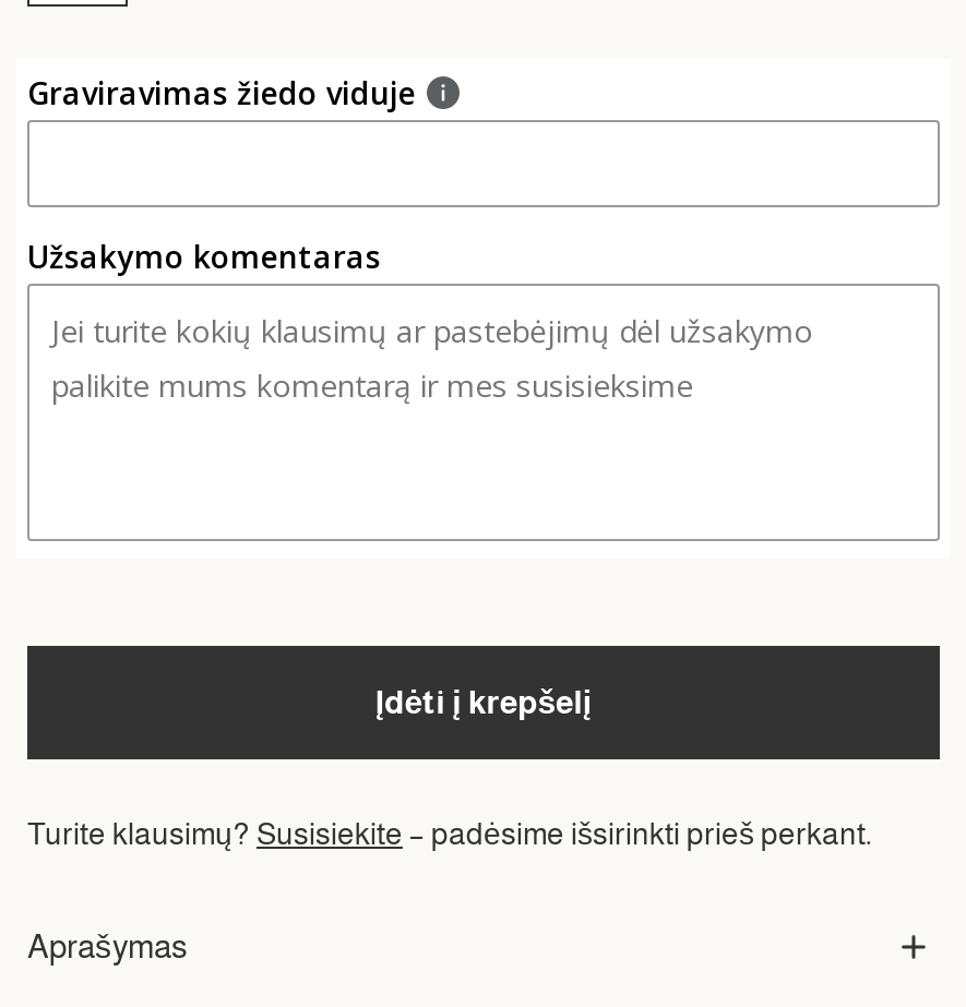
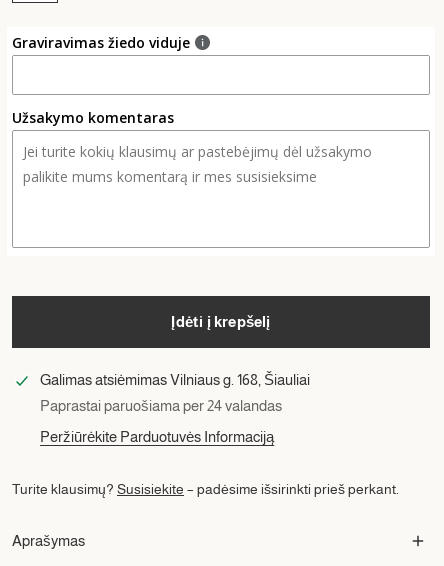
none -> [40,371,310,445] Galimas atsiėmimas Vilniaus g. 168, Šiauliai | Paprastai paruošiama per 24 valandas | Peržiūrėkite Parduotuvės Informaciją

